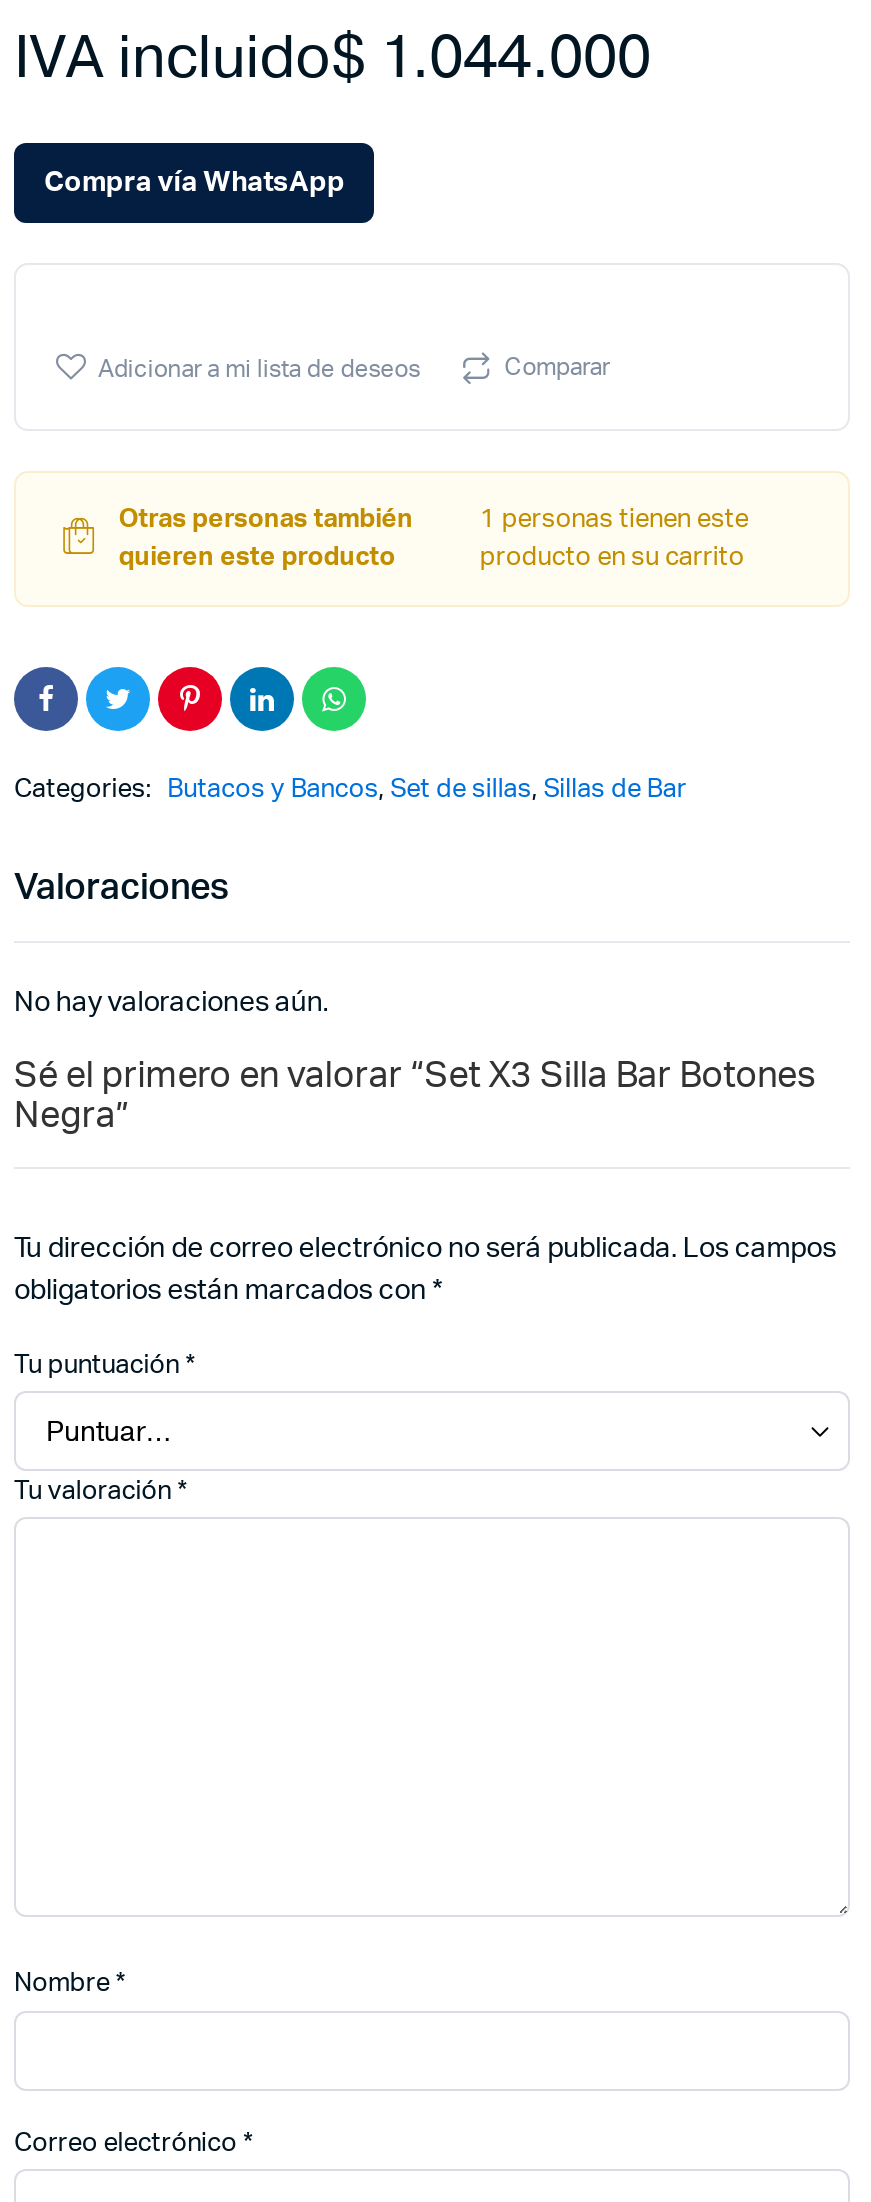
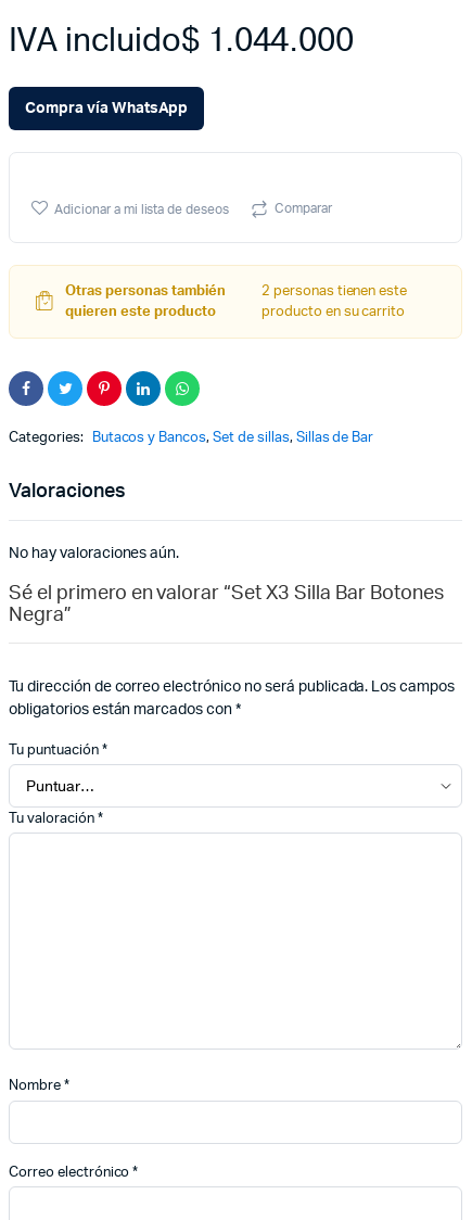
[480,507,748,533] 1 personas tienen este -> [261,284,407,298] 2 personas tienen este

